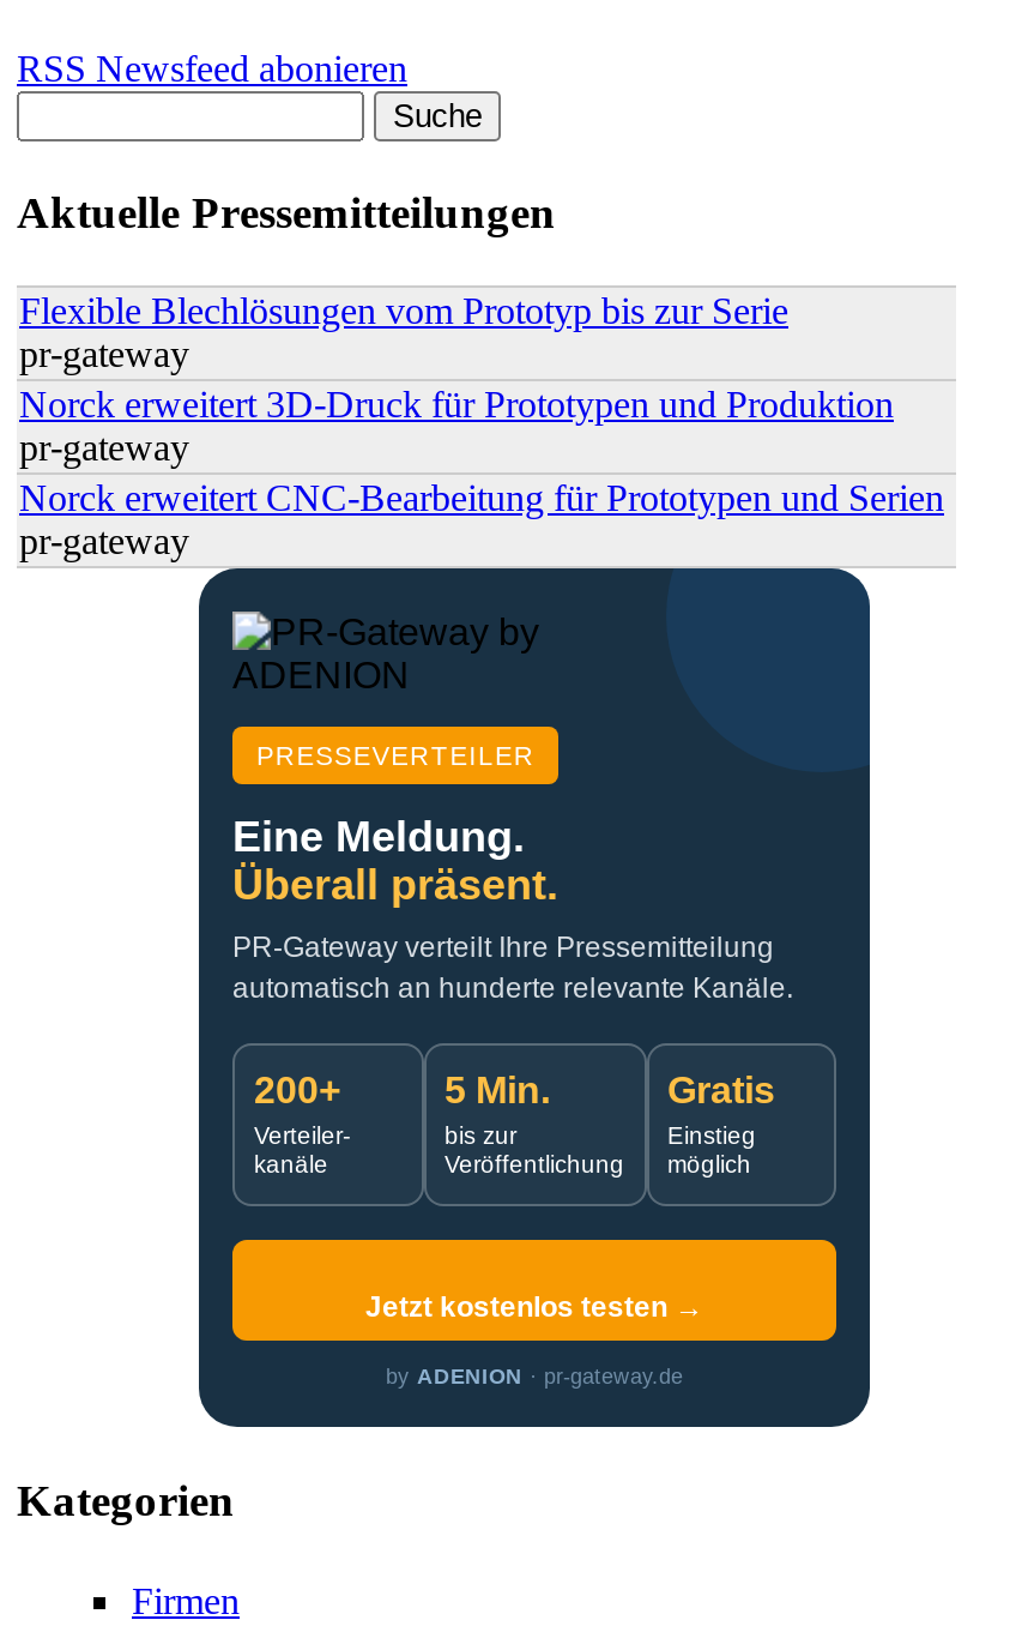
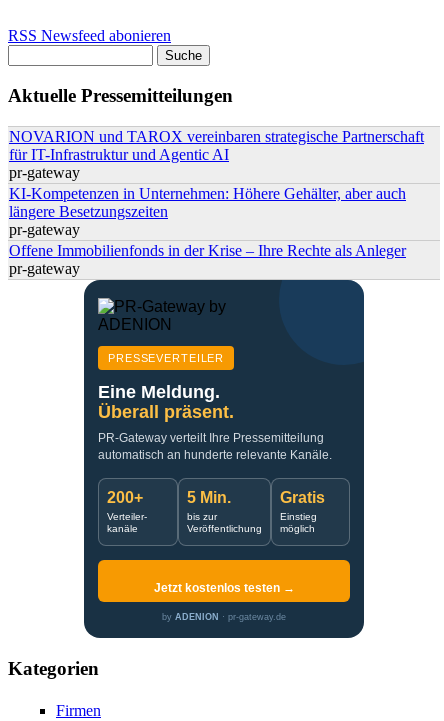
[19,290,788,330] Flexible Blechlösungen vom Prototyp bis zur Serie -> [9,128,424,163] NOVARION und TAROX vereinbaren strategische Partnerschaft | für IT-Infrastruktur und Agentic AI
[19,383,894,424] Norck erweitert 3D-Druck für Prototypen und Produktion -> [9,185,406,220] KI-Kompetenzen in Unternehmen: Höhere Gehälter, aber auch | längere Besetzungszeiten
[19,477,944,518] Norck erweitert CNC-Bearbeitung für Prototypen und Serien -> [9,242,406,259] Offene Immobilienfonds in der Krise – Ihre Rechte als Anleger

